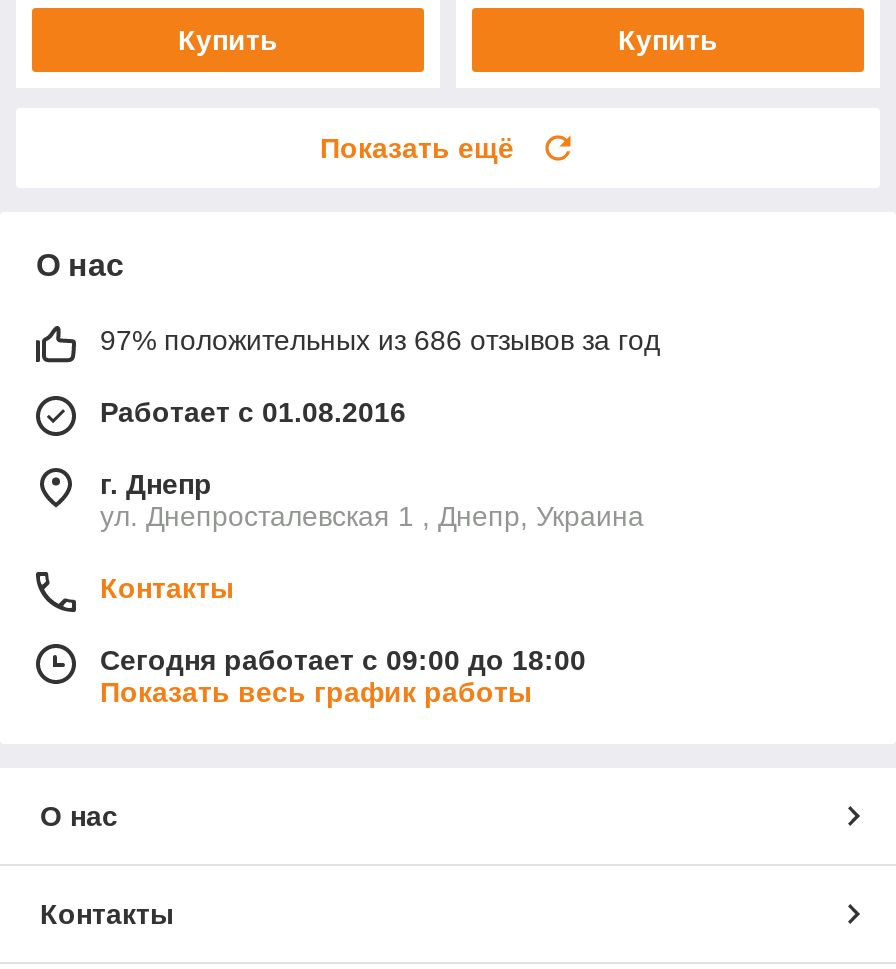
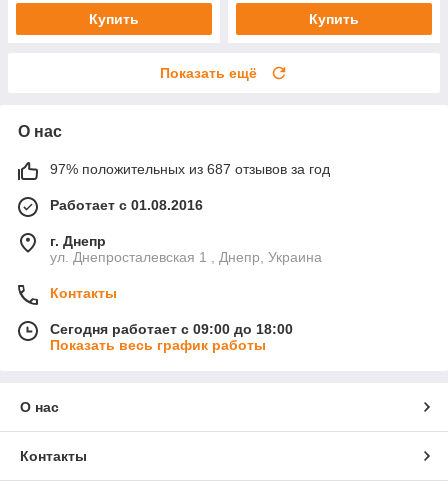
[100,325,660,357] 97% положительных из 686 отзывов за год -> [50,161,330,177] 97% положительных из 687 отзывов за год

